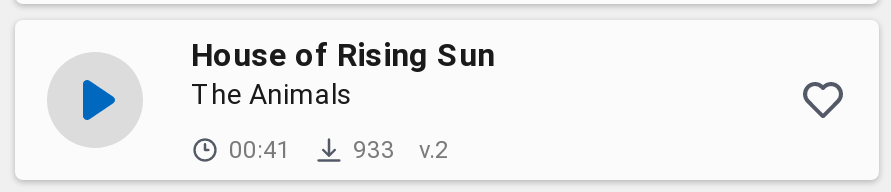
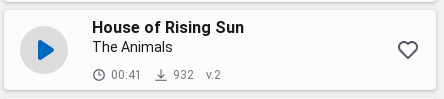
[353,136,449,164] 933 v.2 -> [173,68,221,82] 932 v.2

